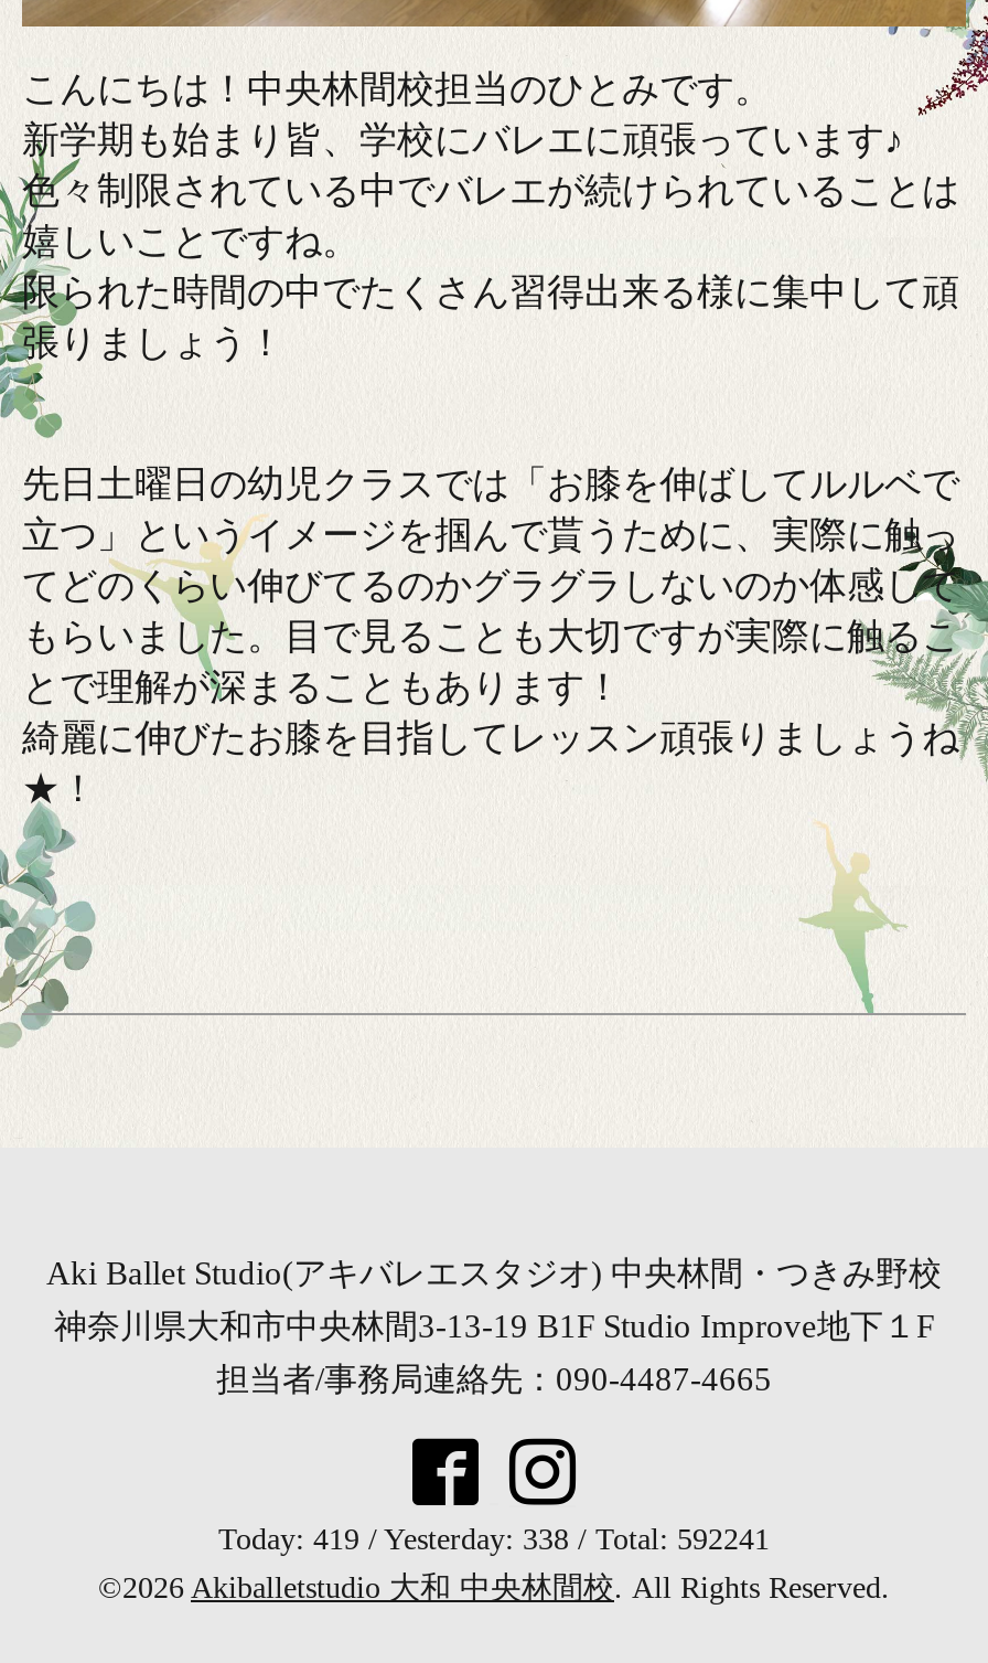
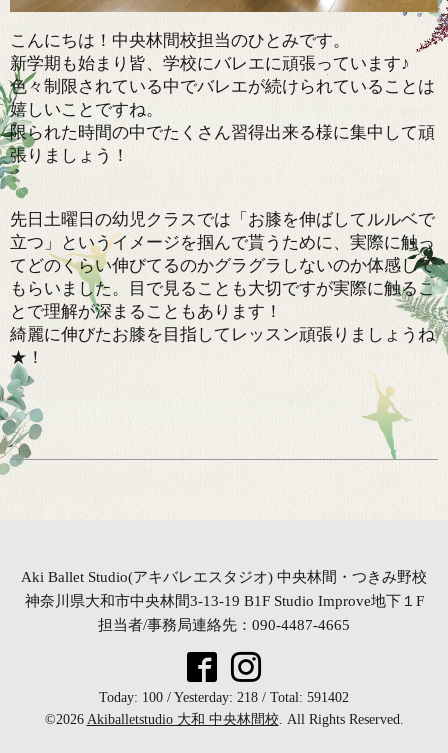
[218,1522,770,1555] Today: 419 / Yesterday: 338 / Total: 592241 -> [99,690,349,705] Today: 100 / Yesterday: 218 / Total: 591402

